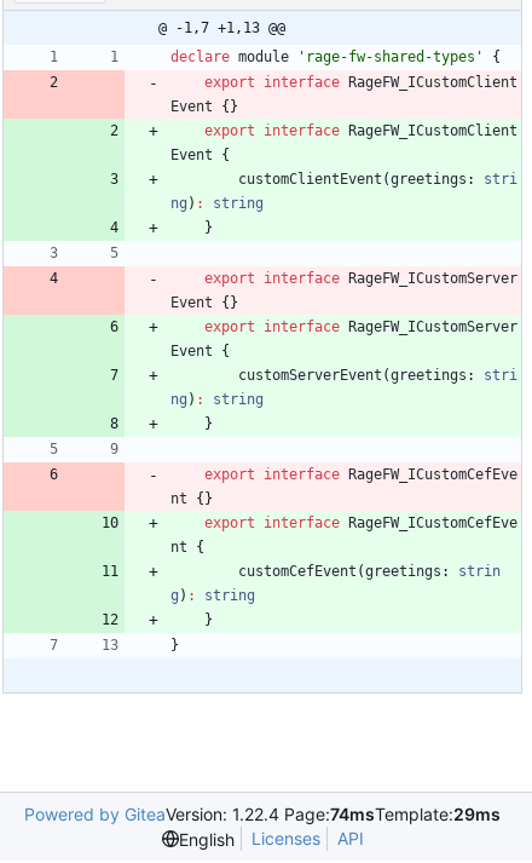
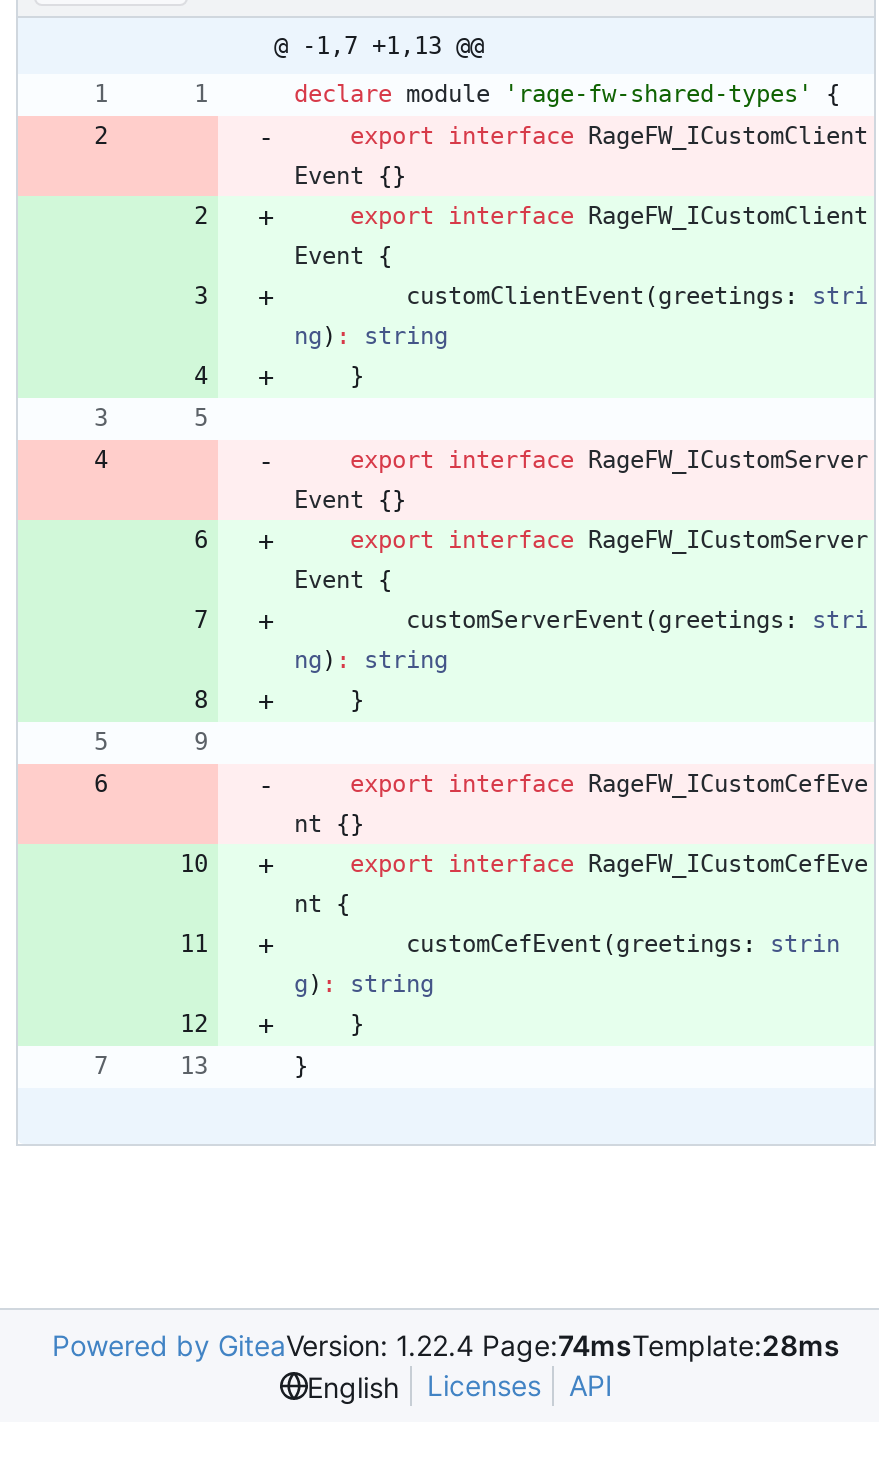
[24,804,501,825] Powered by GiteaVersion: 1.22.4 Page:74msTemplate:29ms -> [52,1329,840,1363] Powered by GiteaVersion: 1.22.4 Page:74msTemplate:28ms

